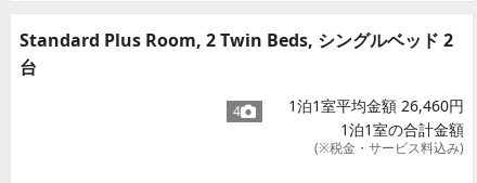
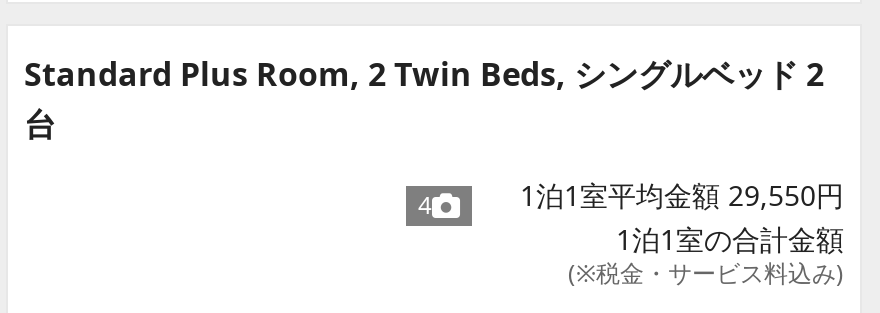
[288,95,464,116] 1泊1室平均金額 26,460円 -> [520,176,844,214] 1泊1室平均金額 29,550円

